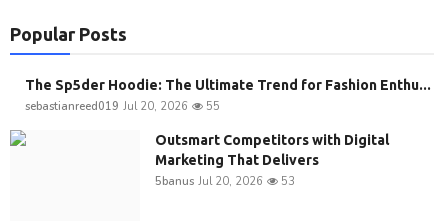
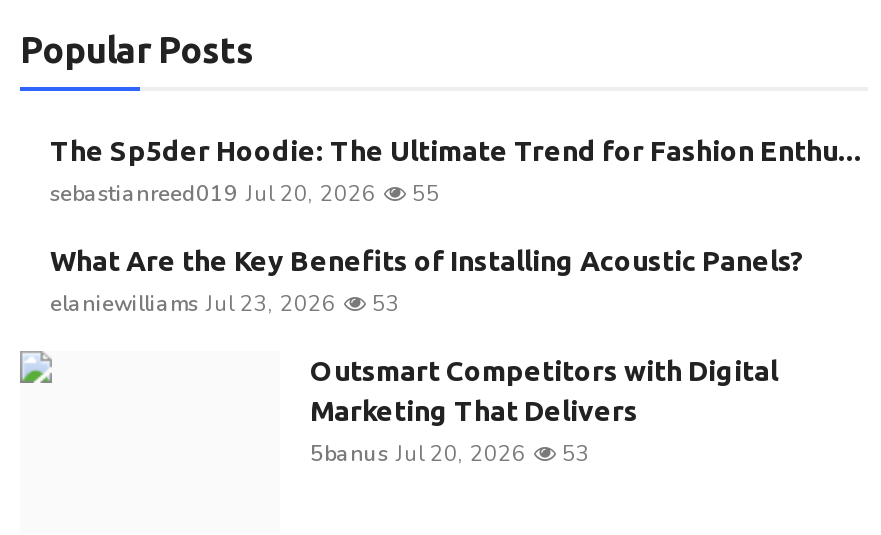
none -> [50,244,804,318] What Are the Key Benefits of Installing Acoustic Panels? | elaniewilliams Jul 23, 2026 | 53

